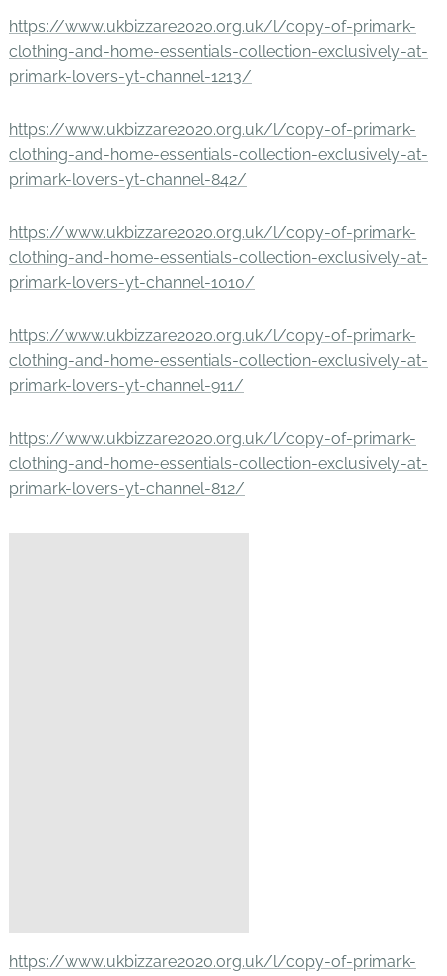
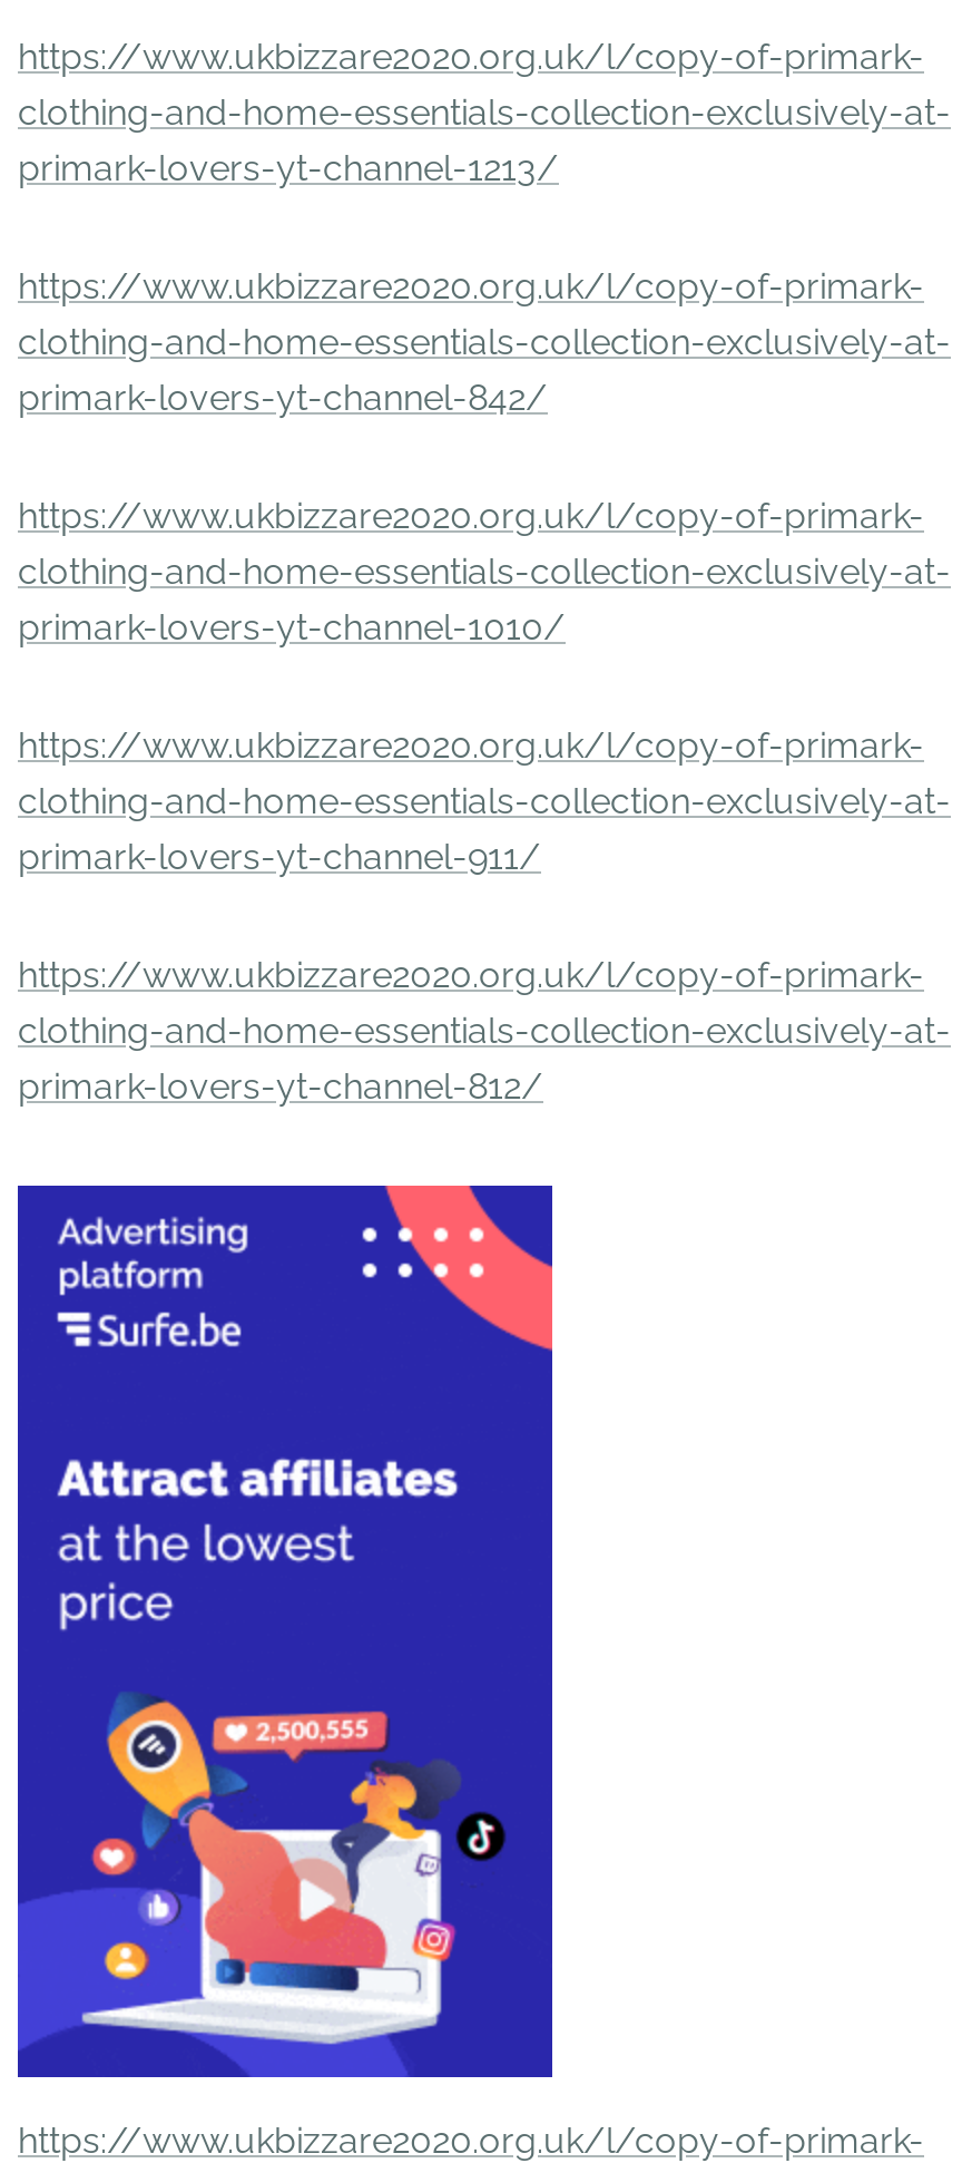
none -> [16,1183,554,2079] [image]

